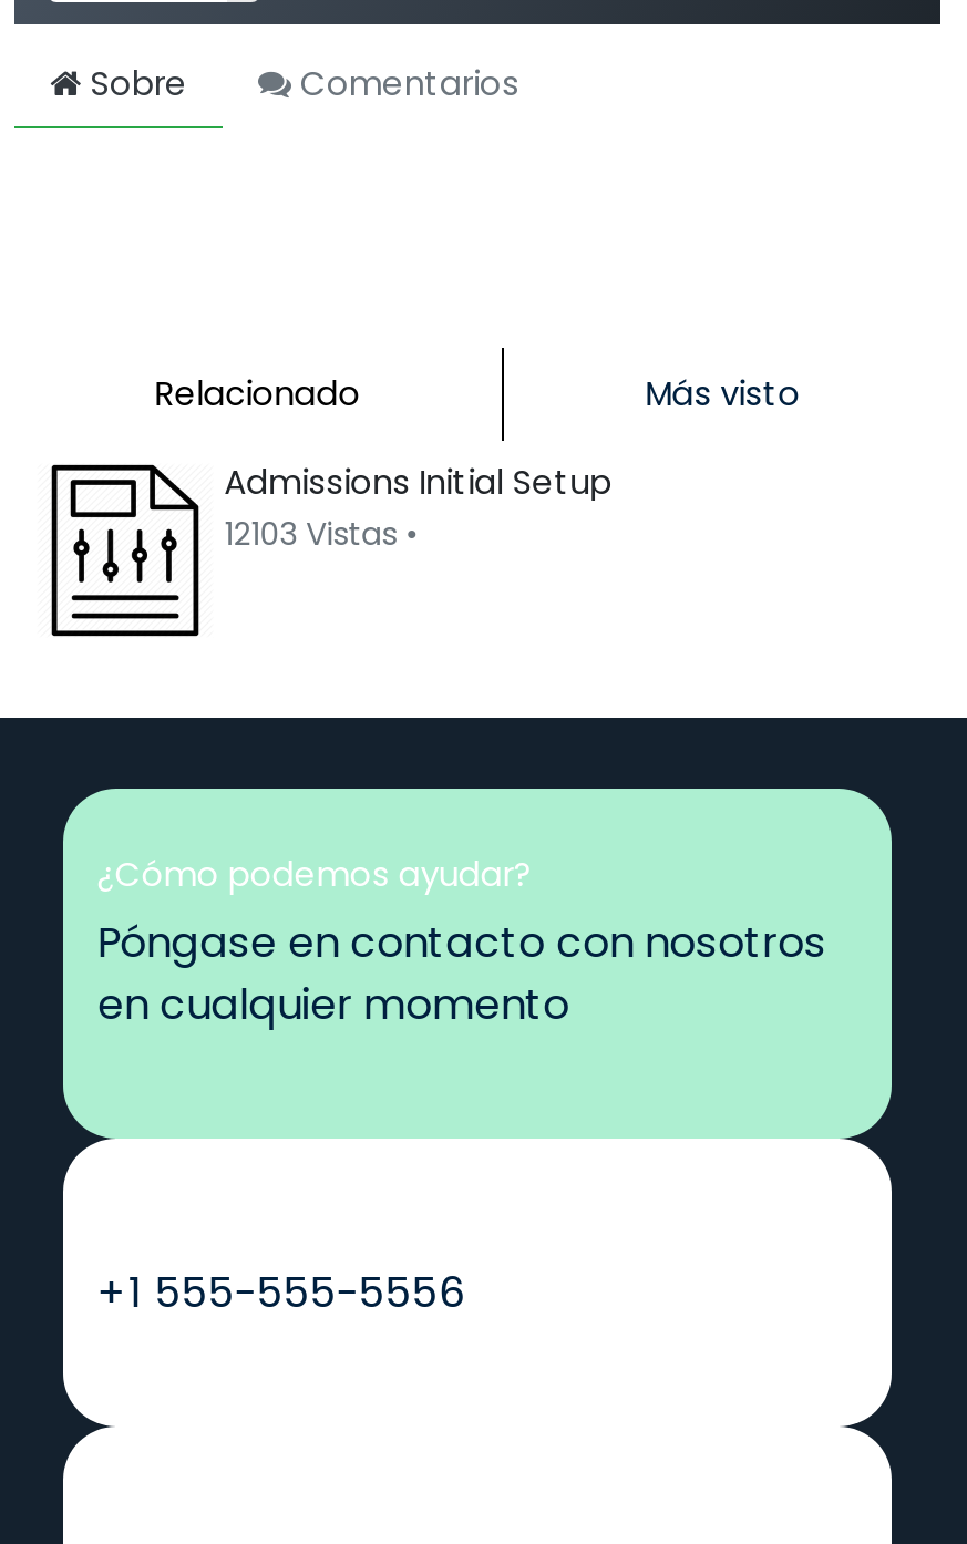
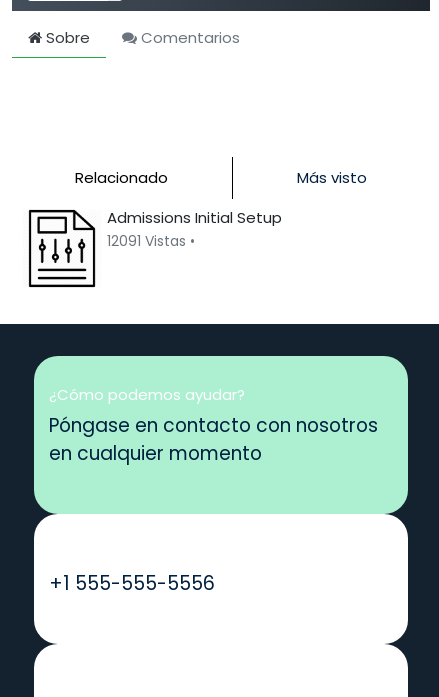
[224,511,417,556] 12103 Vistas • -> [107,231,195,251] 12091 Vistas •

